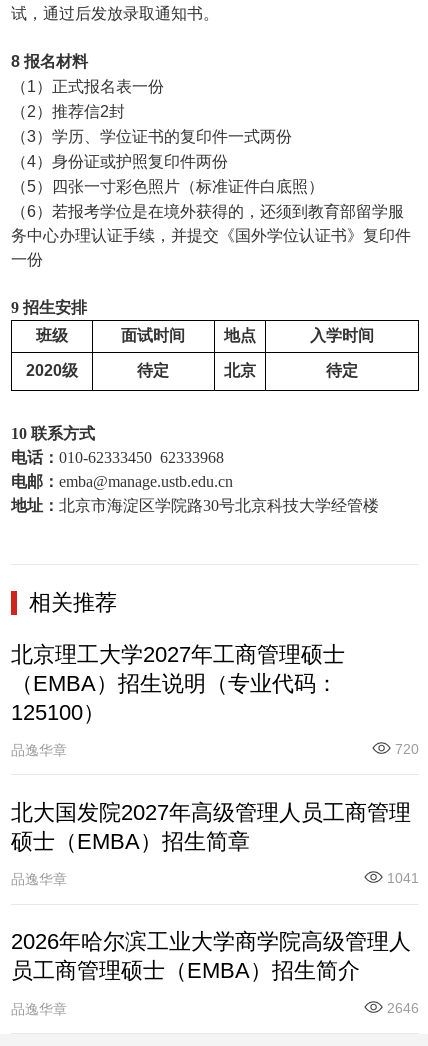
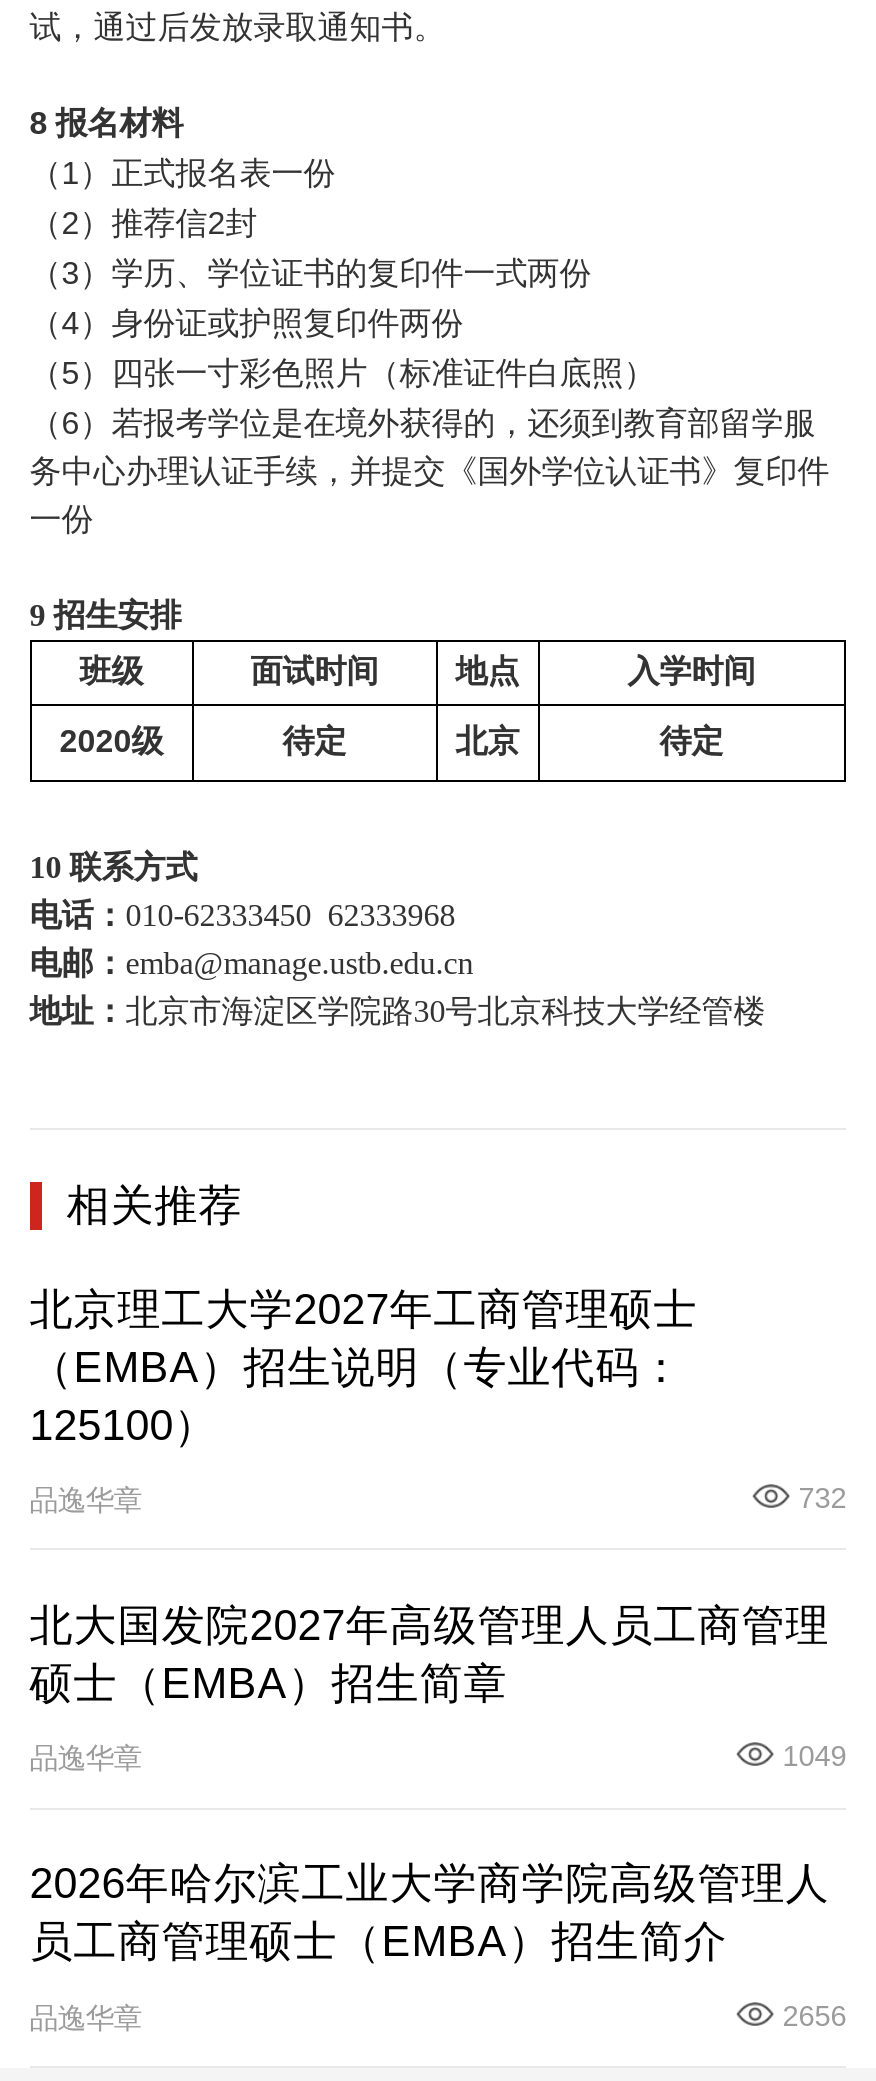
[391,741,419,757] 720 -> [791,1482,847,1514] 732
[383,870,419,886] 1041 -> [775,1740,847,1772] 1049
[383,999,419,1015] 2646 -> [775,1999,847,2031] 2656

